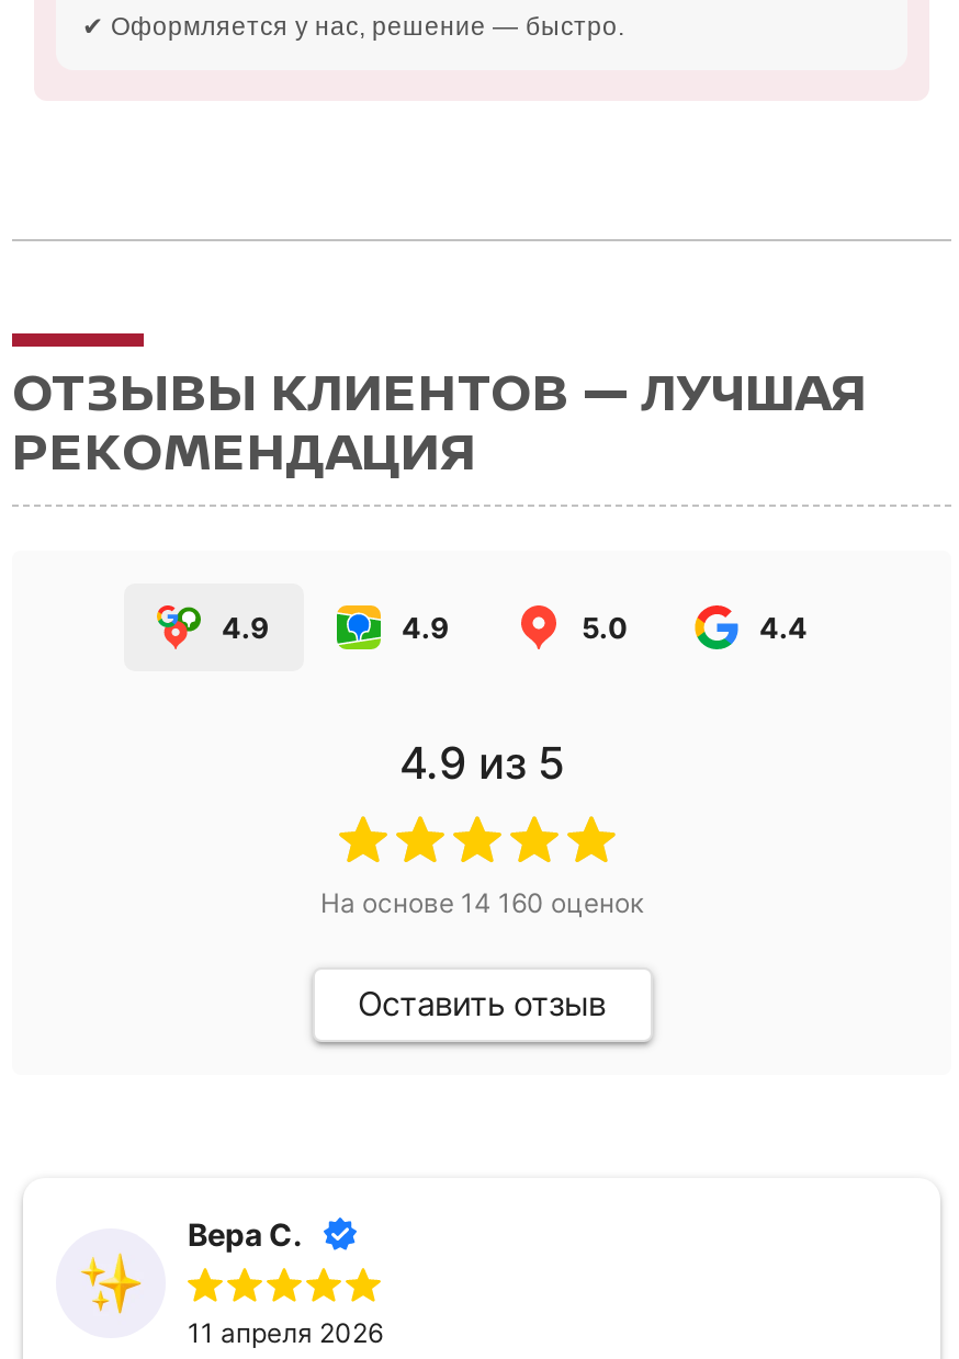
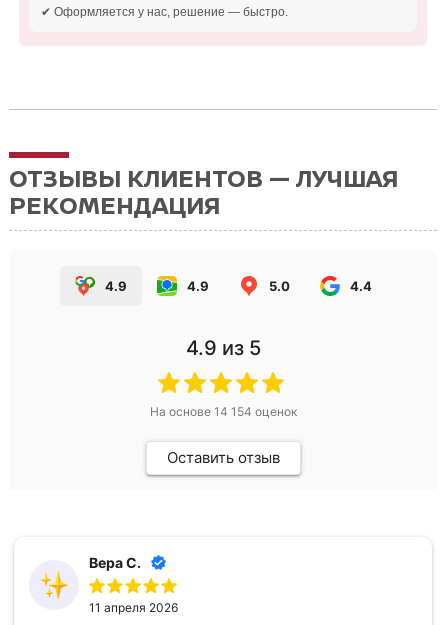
[320,886,643,919] На основе 14 160 оценок -> [149,404,296,419] На основе 14 154 оценок

